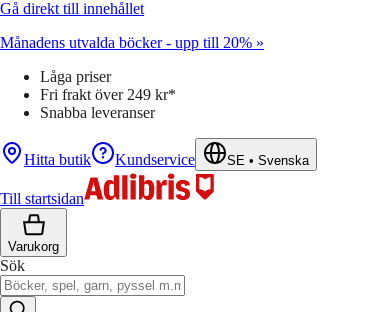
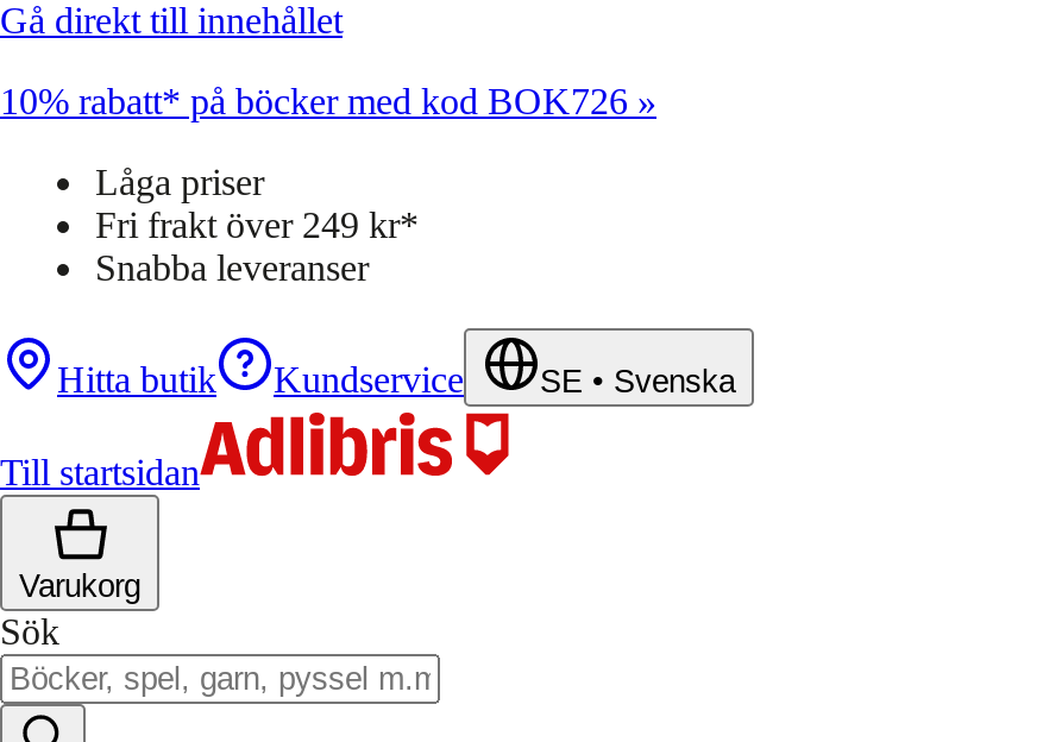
[0,34,264,51] Månadens utvalda böcker - upp till 20% » -> [0,81,656,121] 10% rabatt* på böcker med kod BOK726 »

